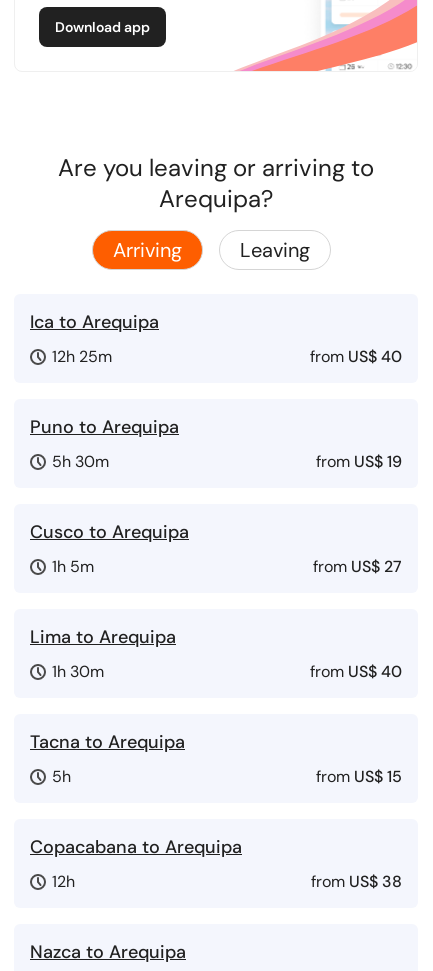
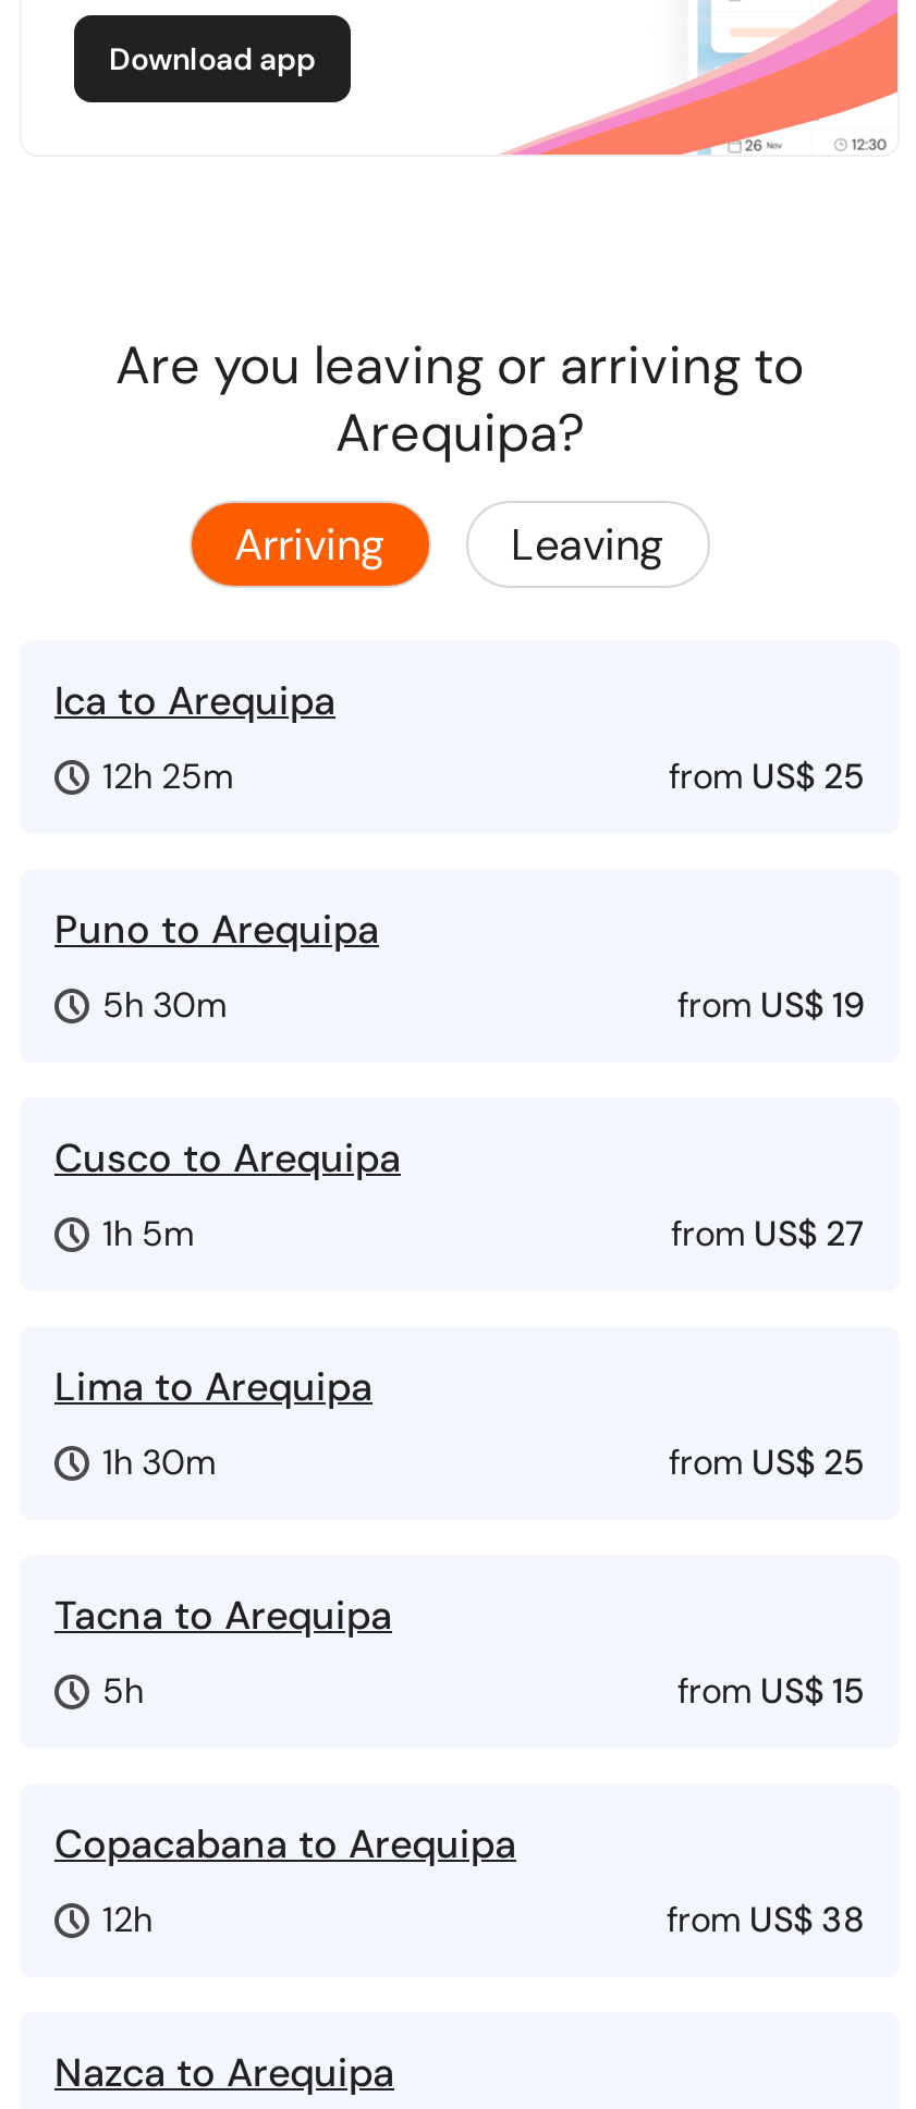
[310,346,402,367] from US$ 40 -> [669,753,865,799] from US$ 25
[310,661,402,682] from US$ 40 -> [669,1439,865,1485] from US$ 25

